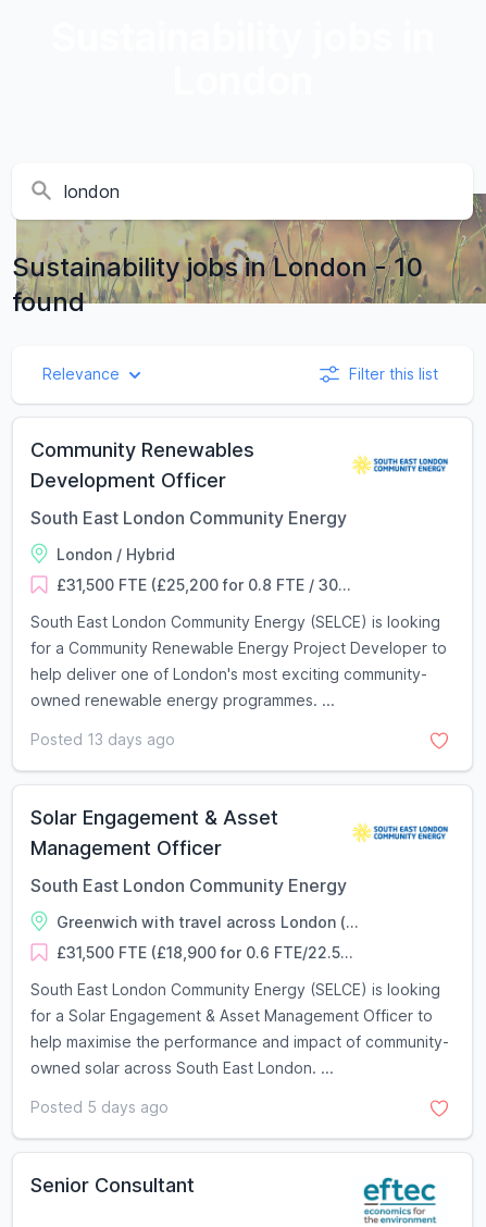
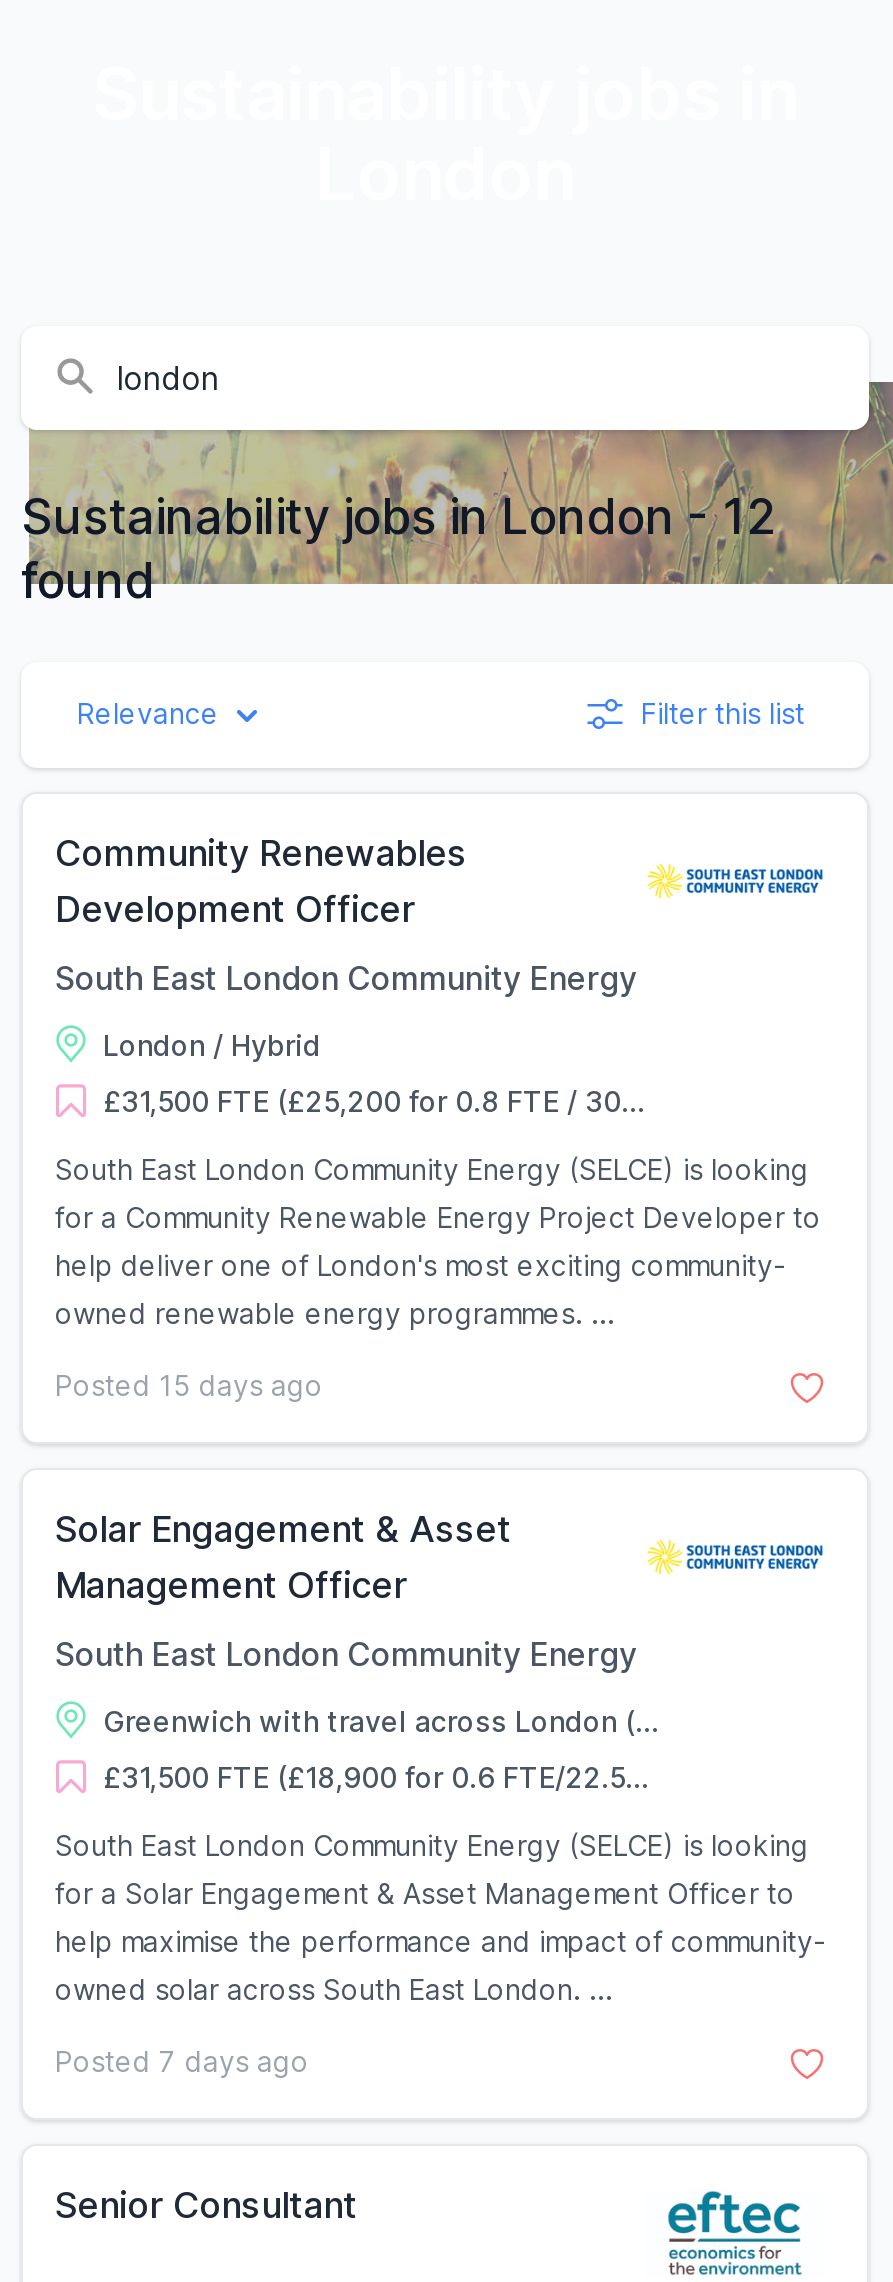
[12,251,423,283] Sustainability jobs in London - 10 -> [21,488,779,546] Sustainability jobs in London - 12
[30,730,175,749] Posted 13 days ago -> [55,1368,323,1402] Posted 15 days ago
[30,1098,169,1116] Posted 5 days ago -> [55,2044,309,2078] Posted 7 days ago

